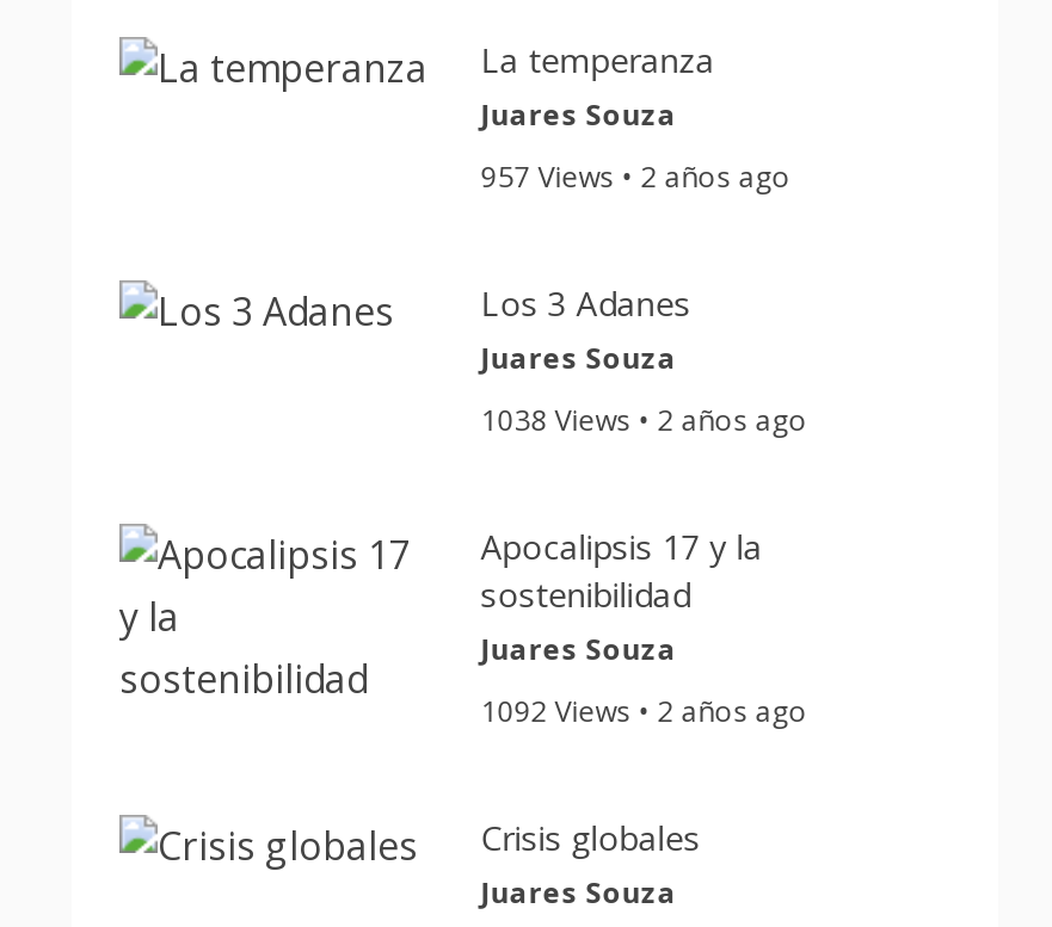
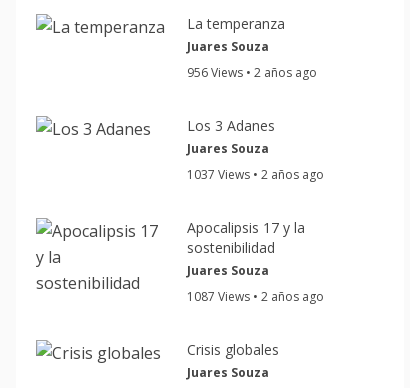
[481,156,791,196] 957 Views • 2 años ago -> [187,64,317,81] 956 Views • 2 años ago
[481,399,808,440] 1038 Views • 2 años ago -> [187,166,324,183] 1037 Views • 2 años ago
[481,690,808,731] 1092 Views • 2 años ago -> [187,288,324,305] 1087 Views • 2 años ago

